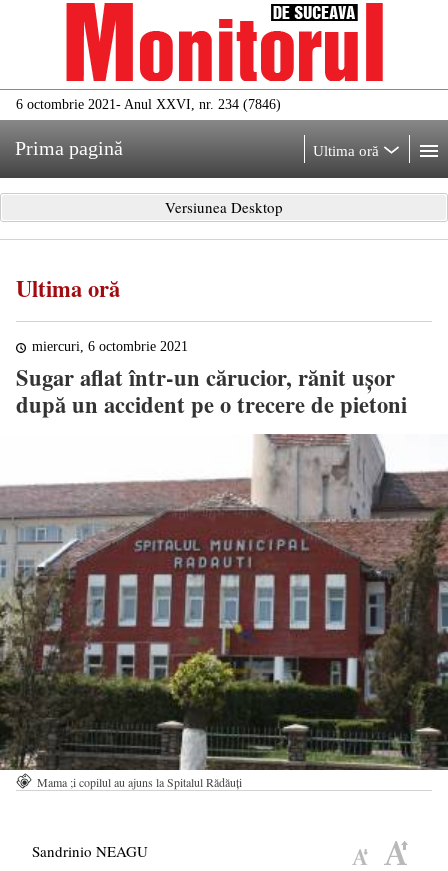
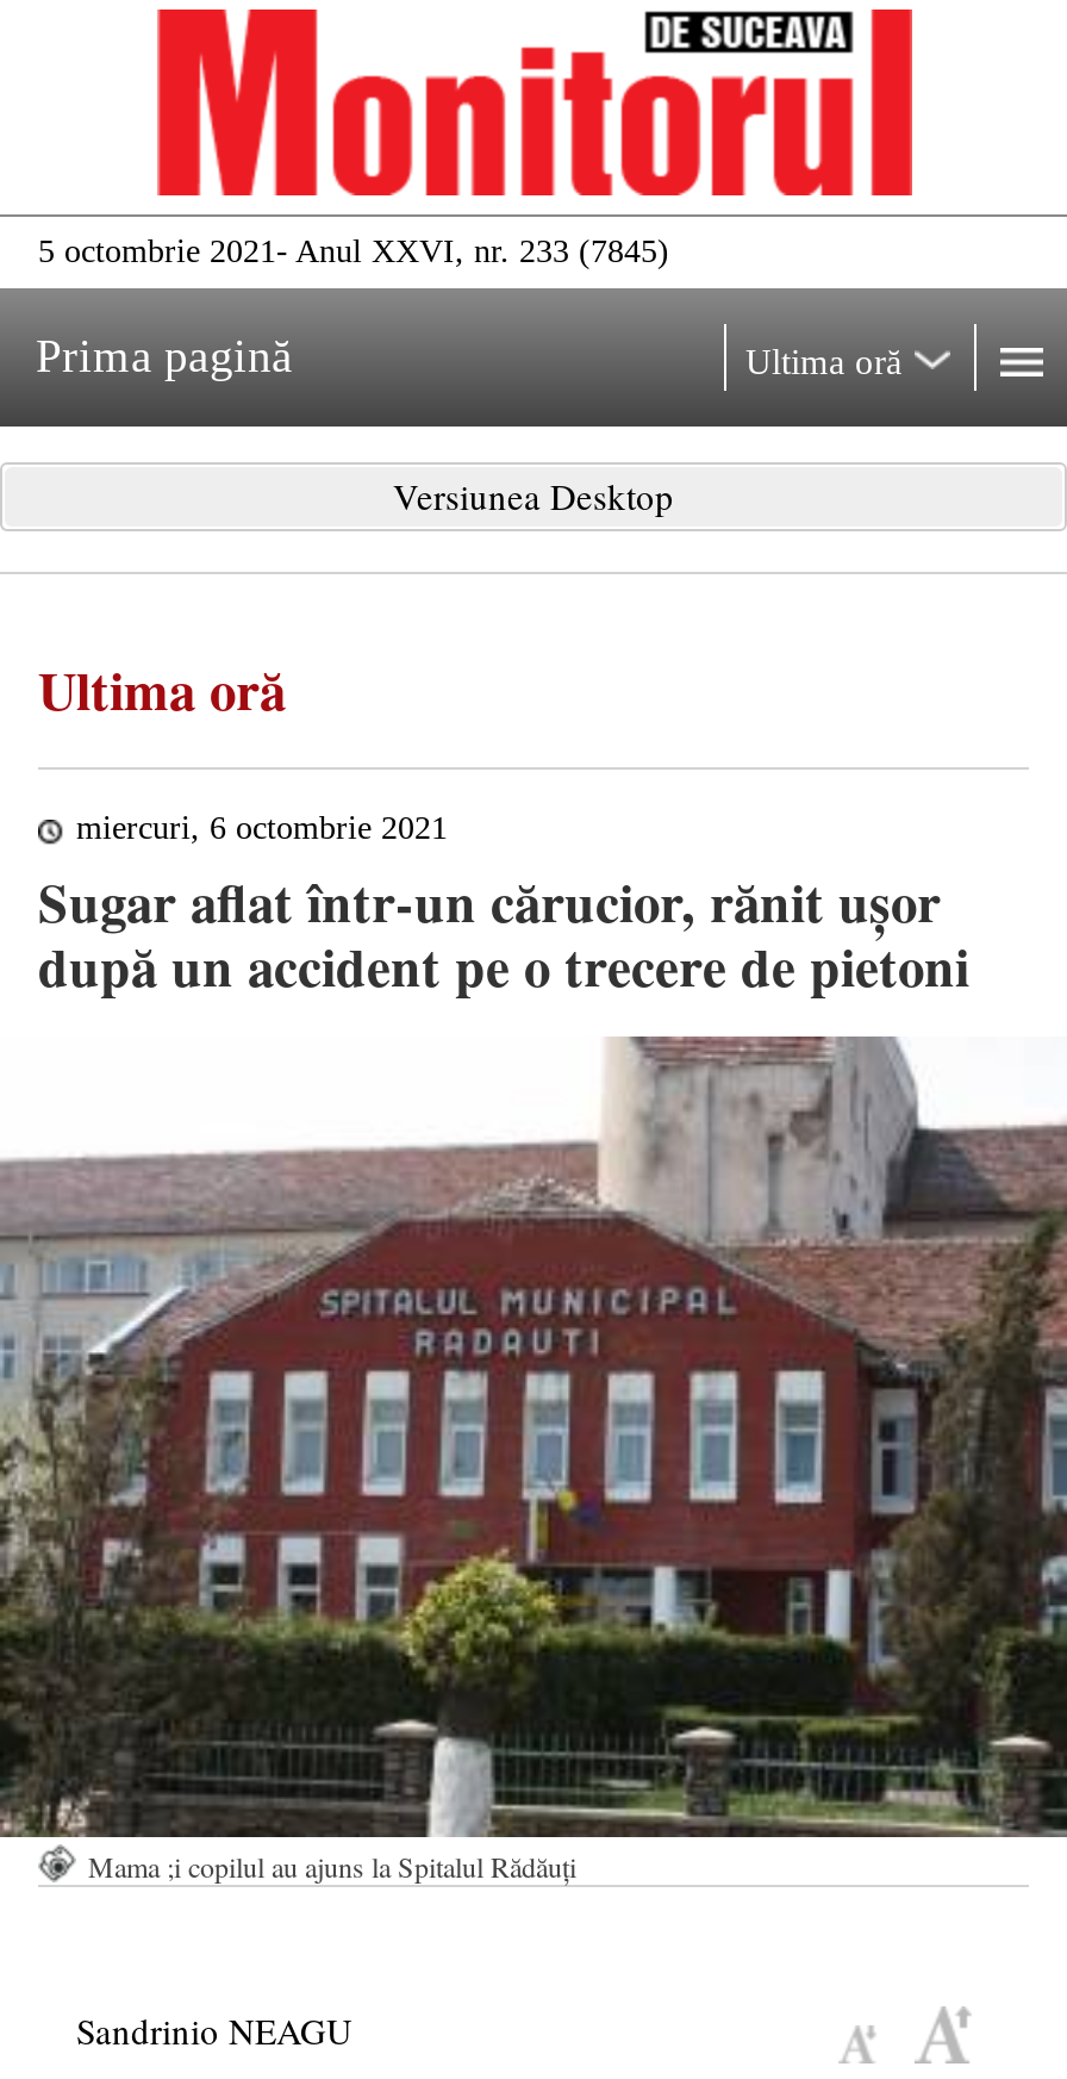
[16,97,281,112] 6 octombrie 2021- Anul XXVI, nr. 234 (7846) -> [38,234,669,269] 5 octombrie 2021- Anul XXVI, nr. 233 (7845)

